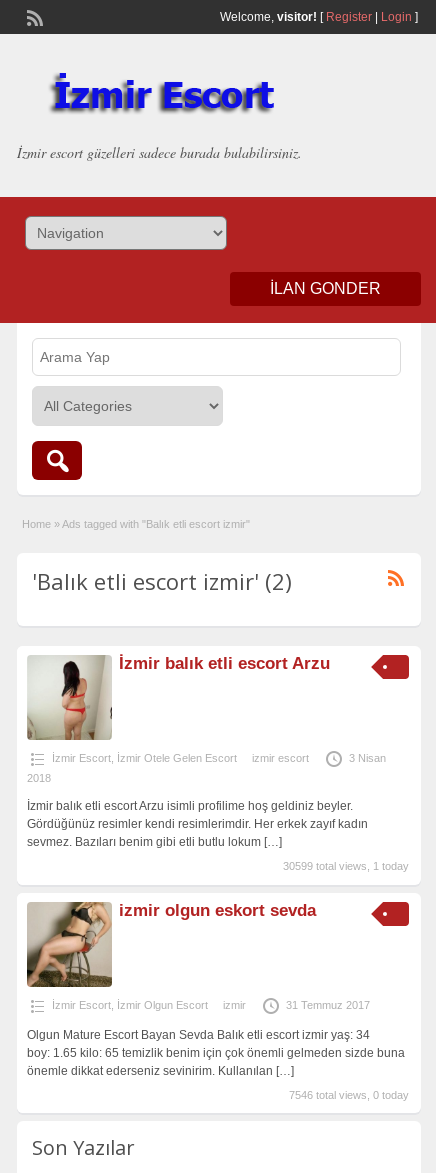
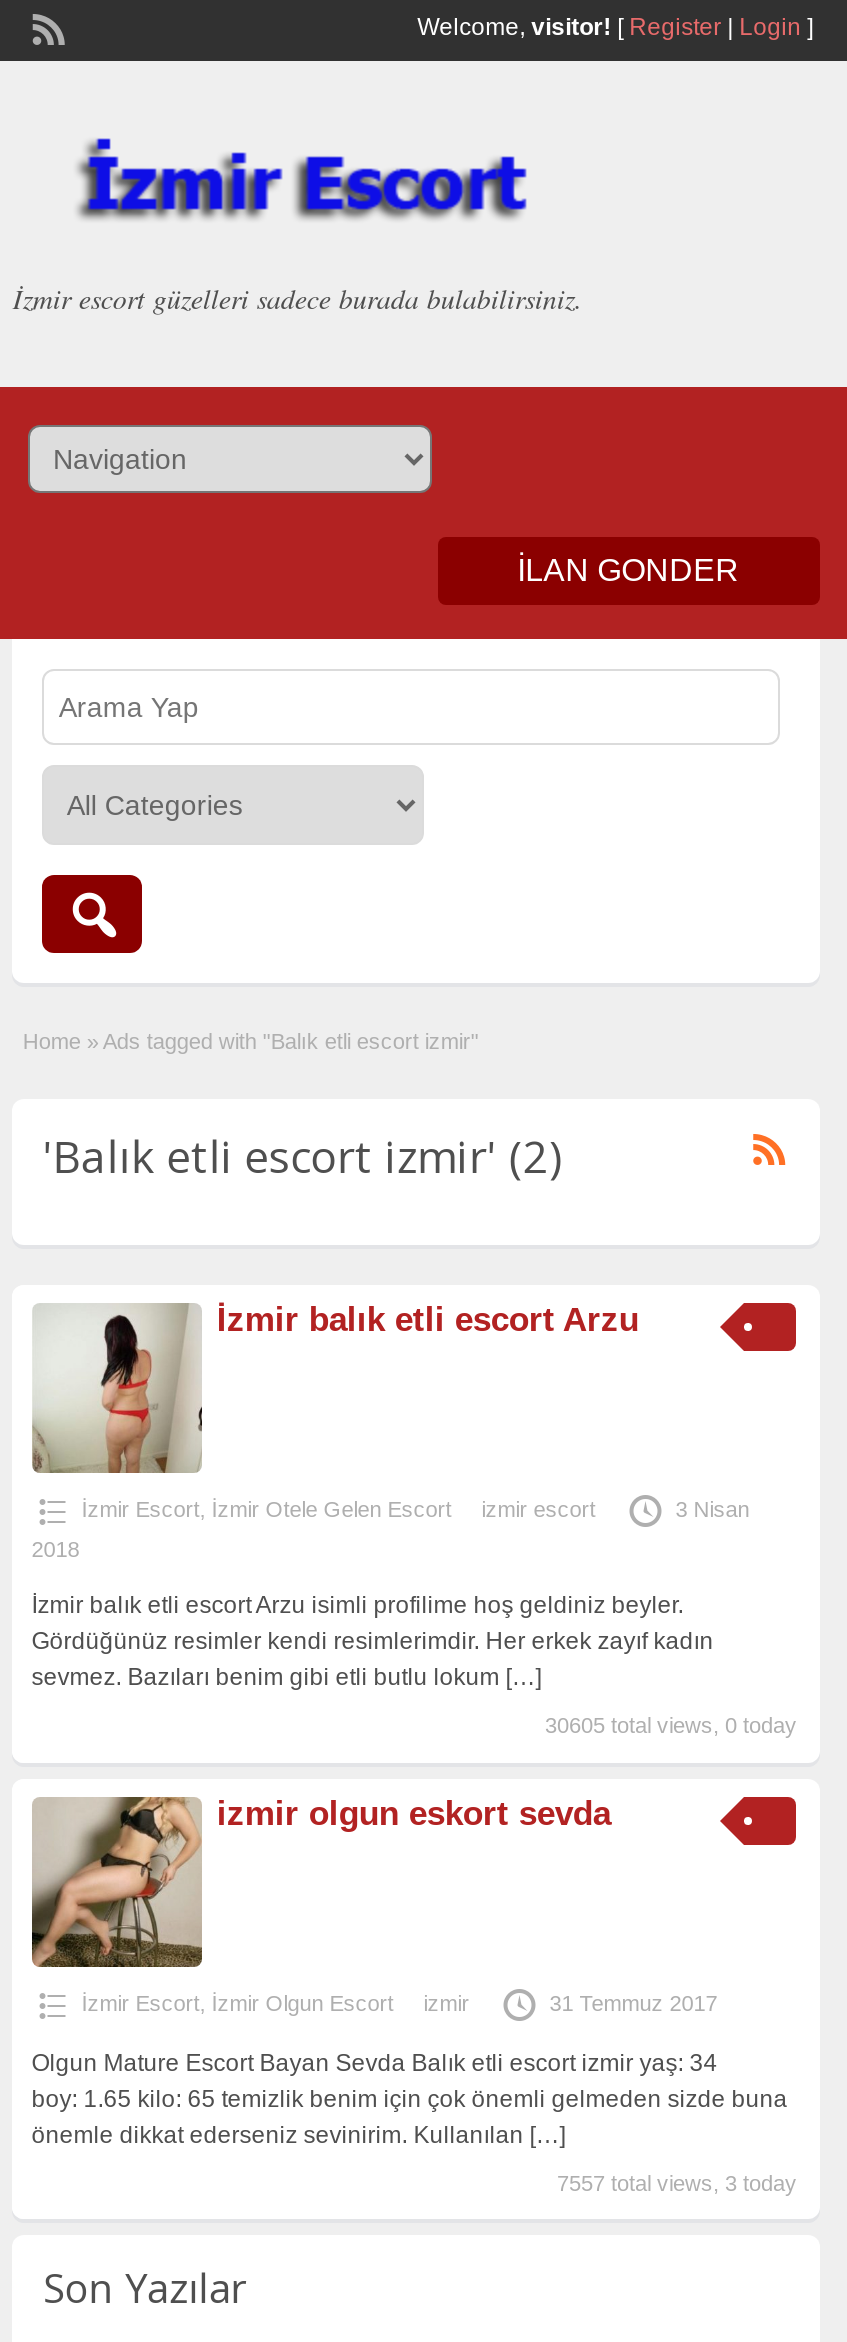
[283,860,409,872] 30599 total views, 1 today -> [545,1714,797,1738] 30605 total views, 0 today
[289,1089,409,1101] 7546 total views, 0 today -> [557,2171,797,2195] 7557 total views, 3 today

